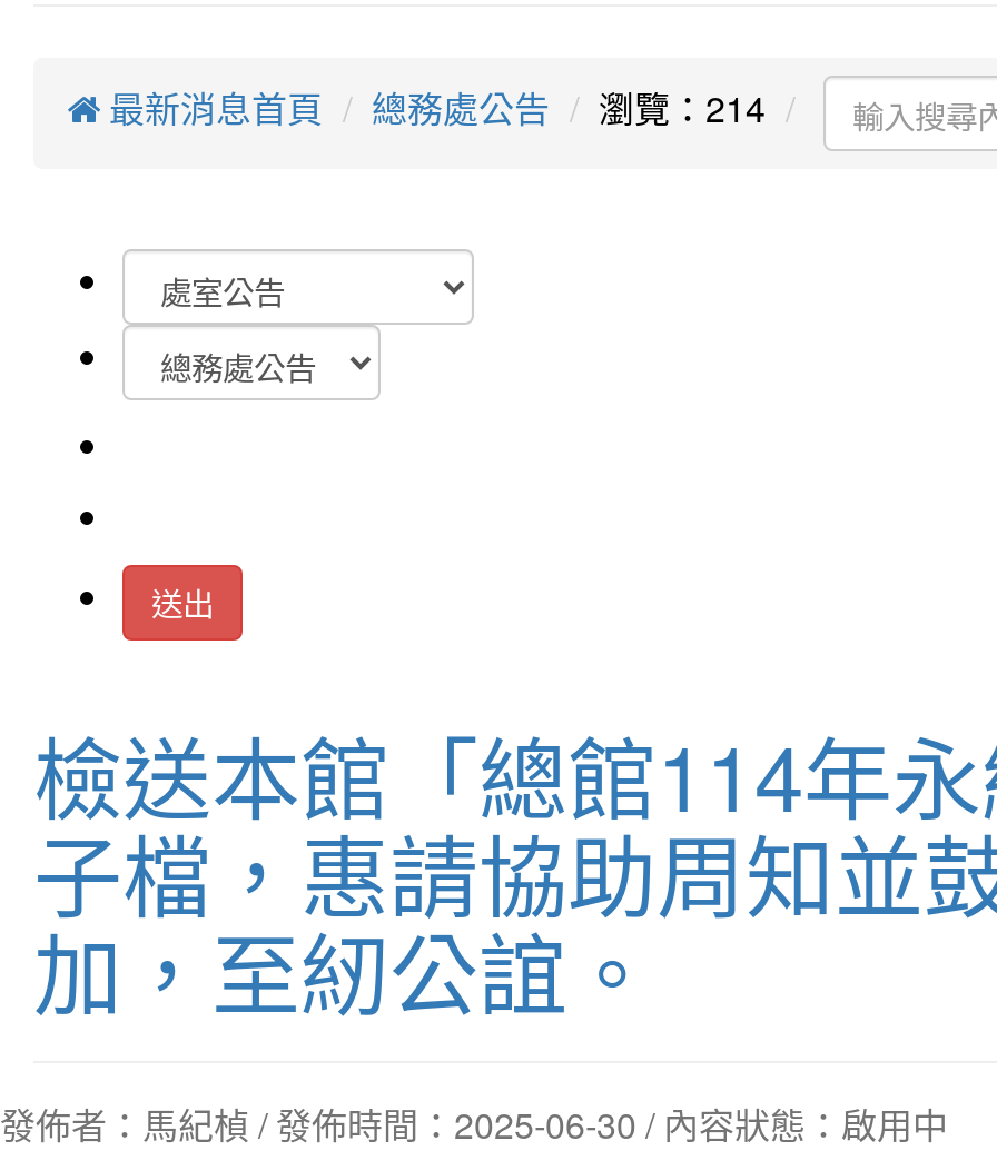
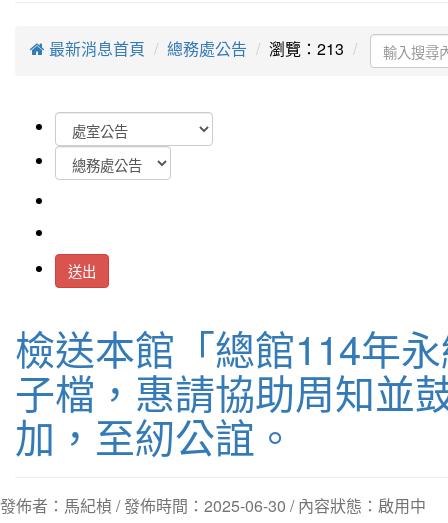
[100,83,766,134] 最新消息首頁 總務處公告 瀏覽：214 -> [45,37,344,60] 最新消息首頁 總務處公告 瀏覽：213

